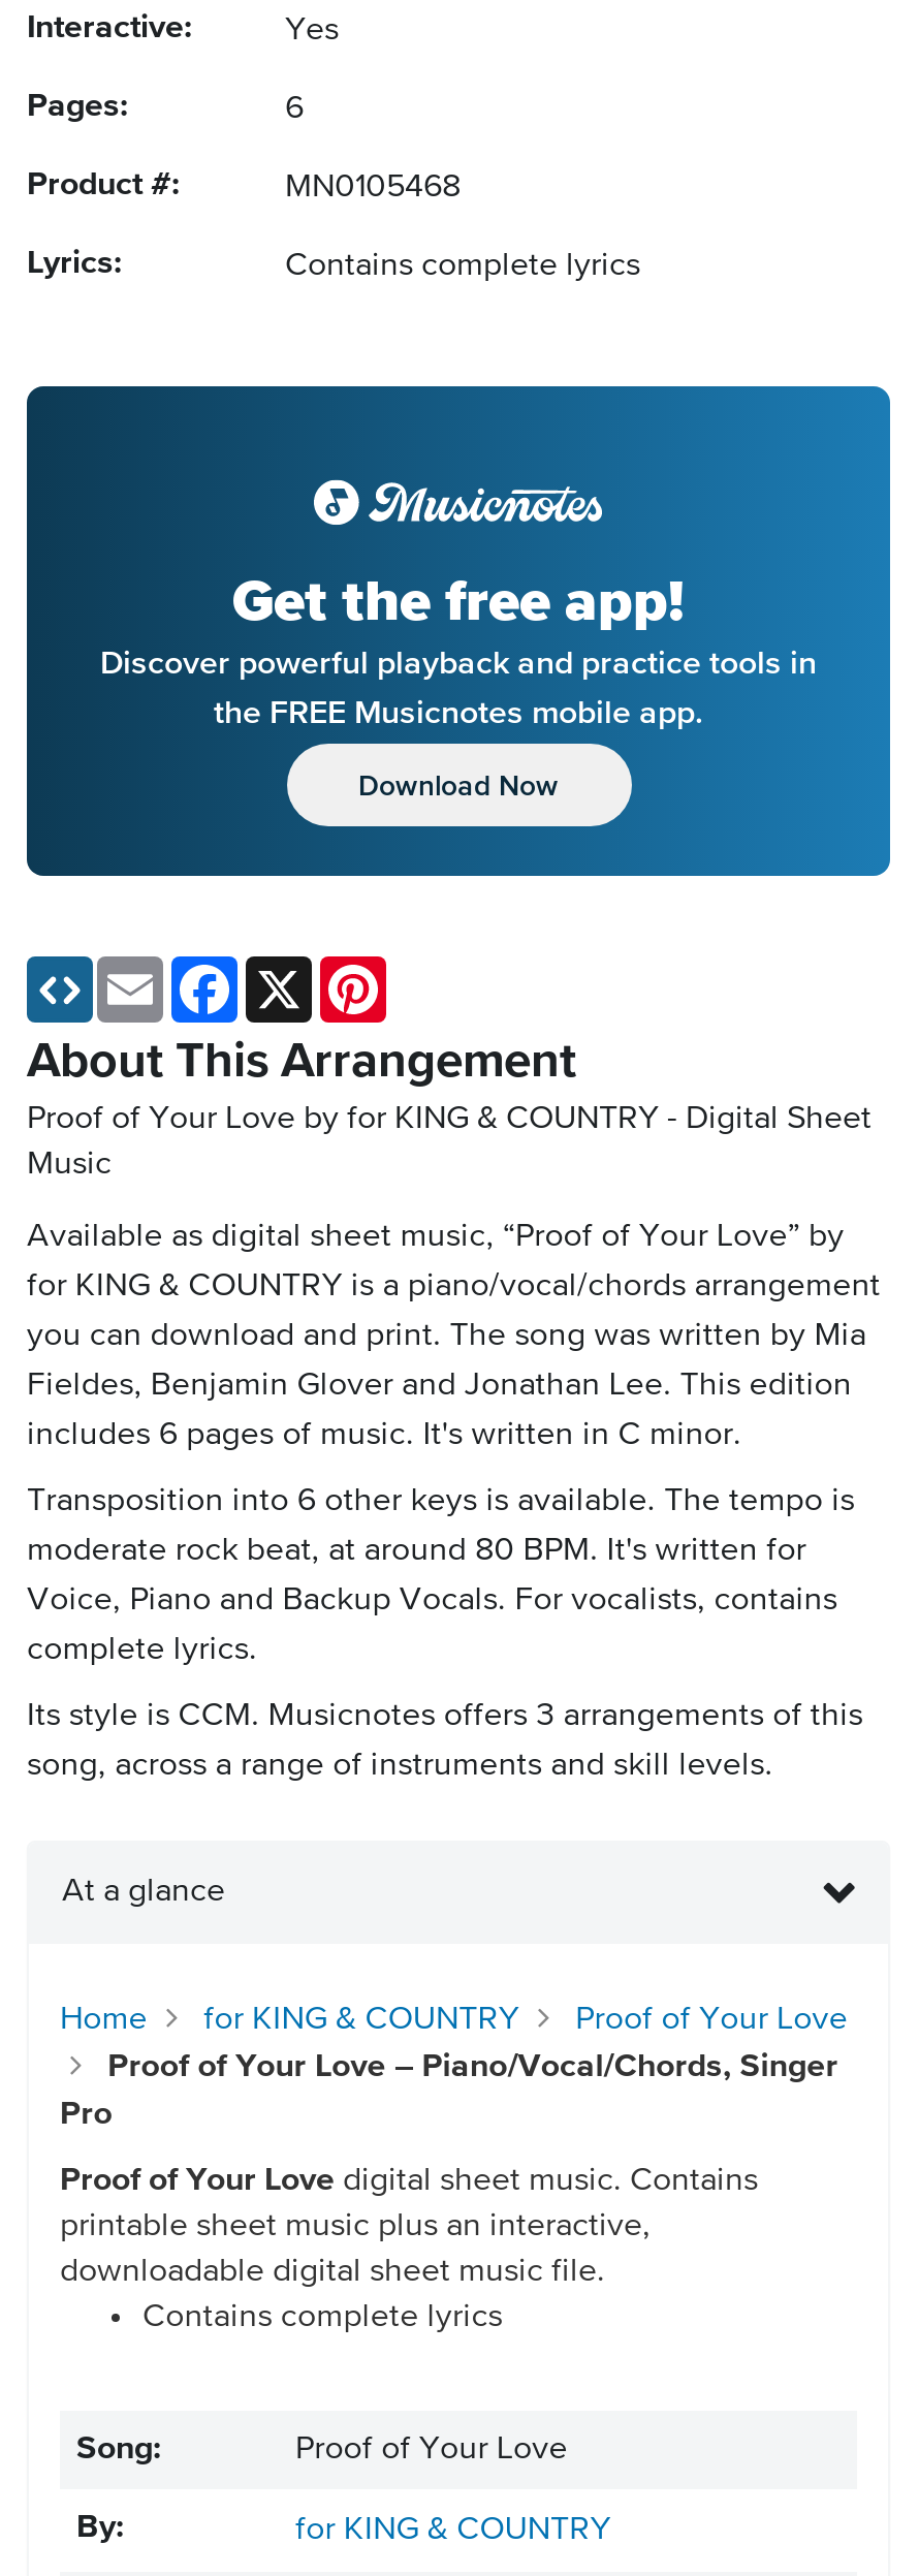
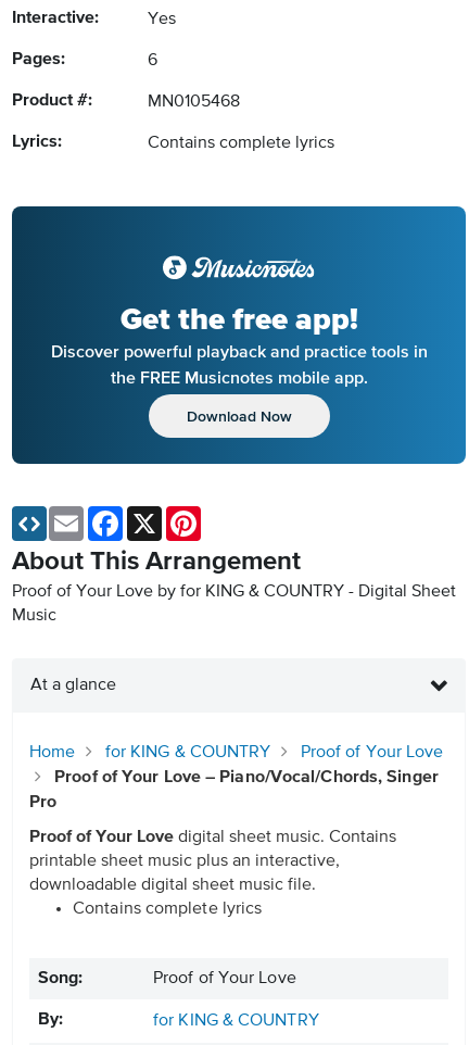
[27,1221,881,1783] Available as digital sheet music, “Proof of Your Love” by | for KING & COUNTRY is a piano/vocal/chords arrangement | you can download and print. The song was written by Mia | Fieldes, Benjamin Glover and Jonathan Lee. This edition | includes 6 pages of music. It's written in C minor. | Transposition into 6 other keys is available. The tempo is | moderate rock beat, at around 80 BPM. It's written for | Voice, Piano and Backup Vocals. For vocalists, contains | complete lyrics. | Its style is CCM. Musicnotes offers 3 arrangements of this | song, across a range of instruments and skill levels. -> none

